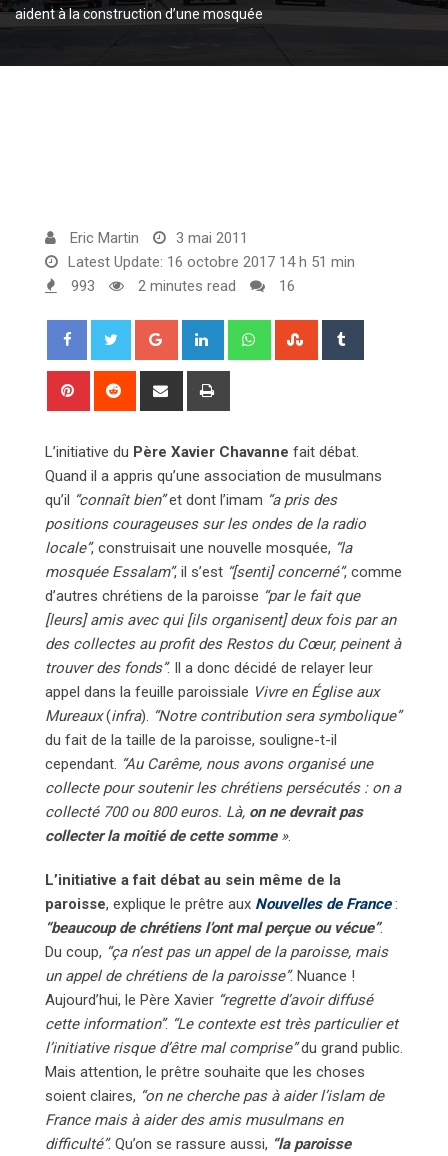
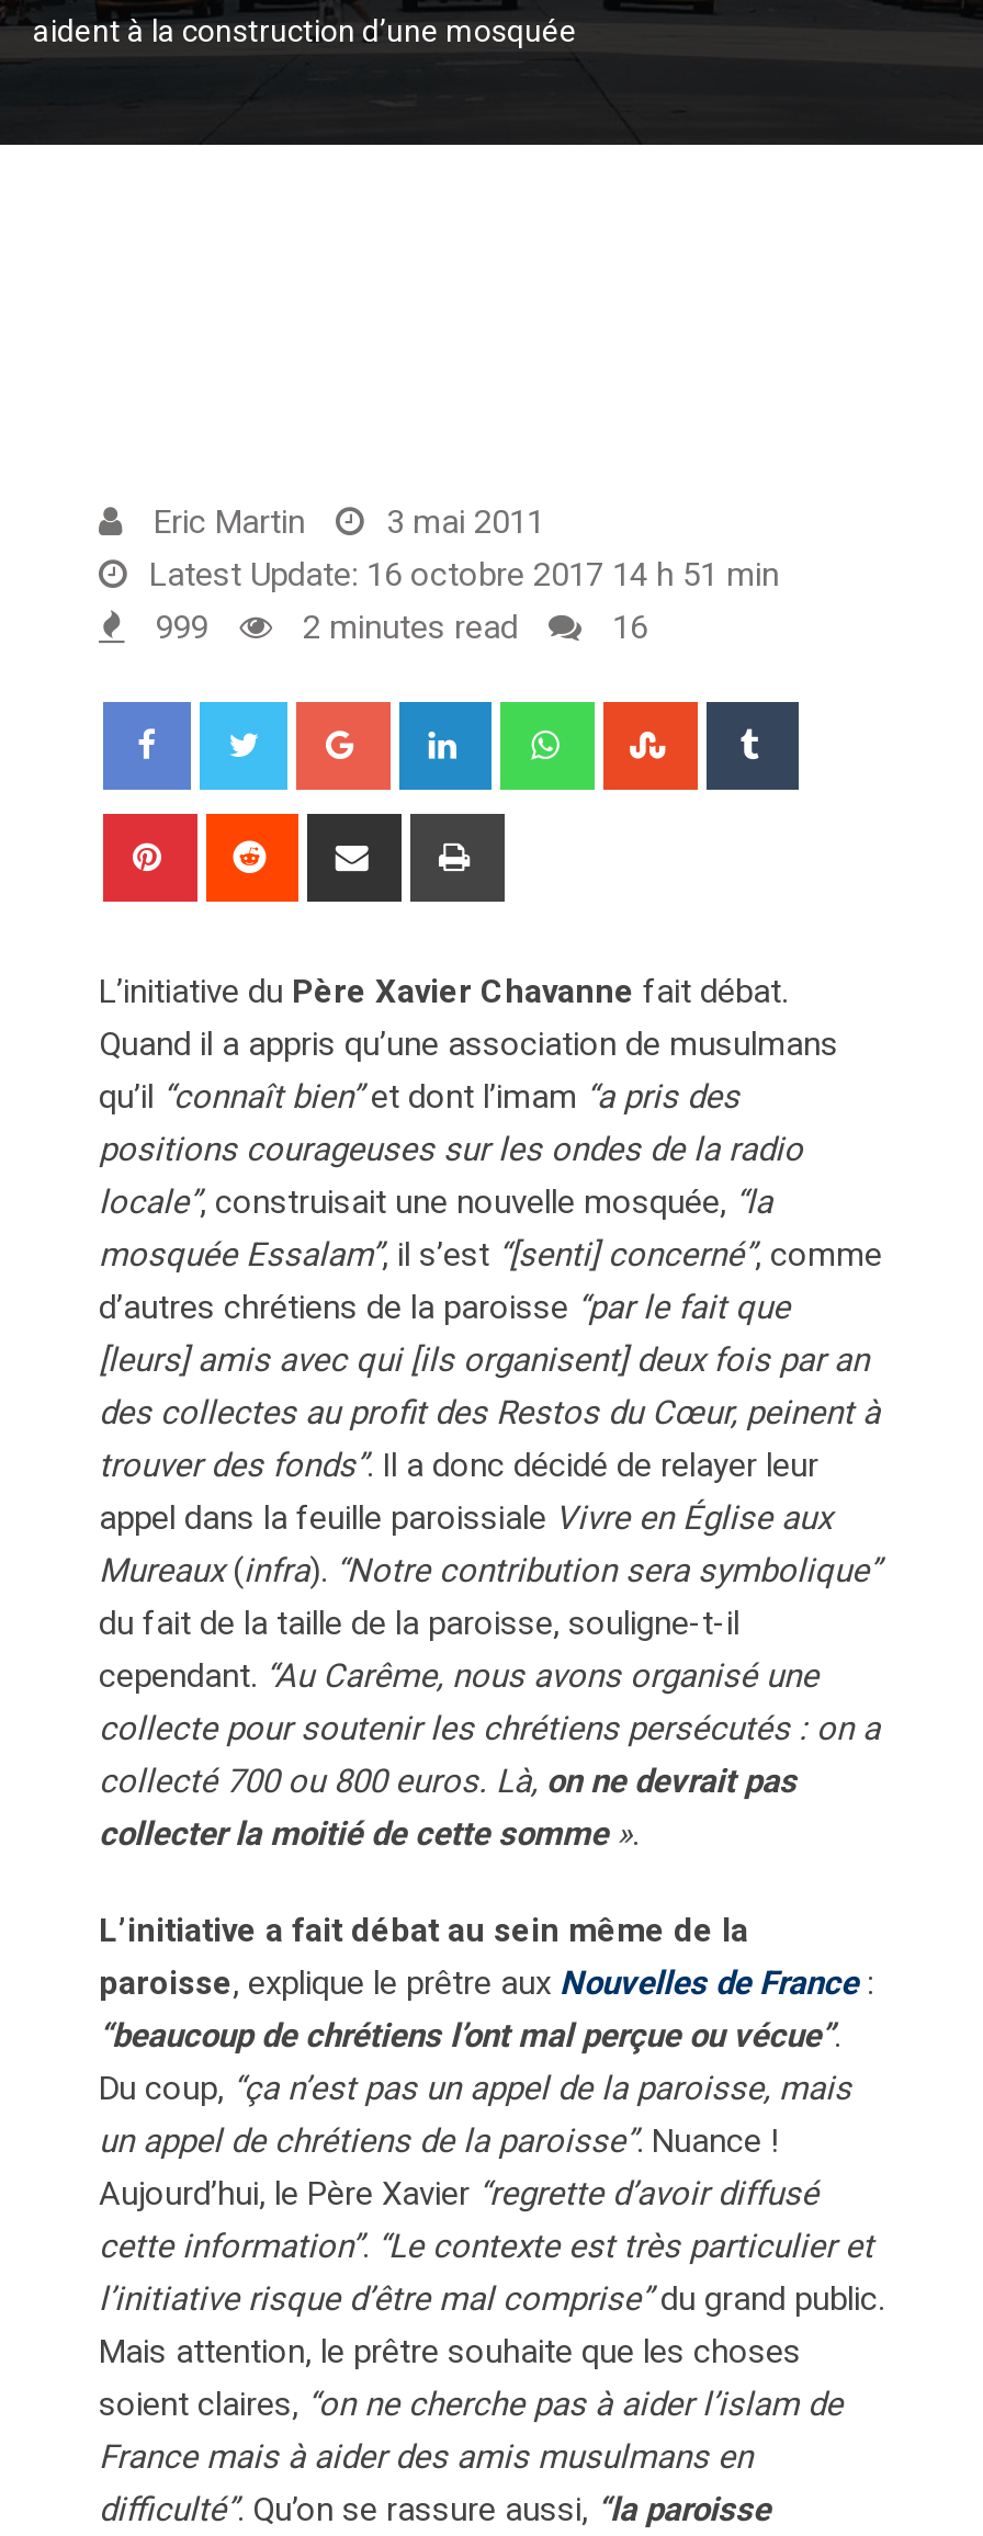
[67,277,95,295] 993 -> [147,607,208,647] 999

